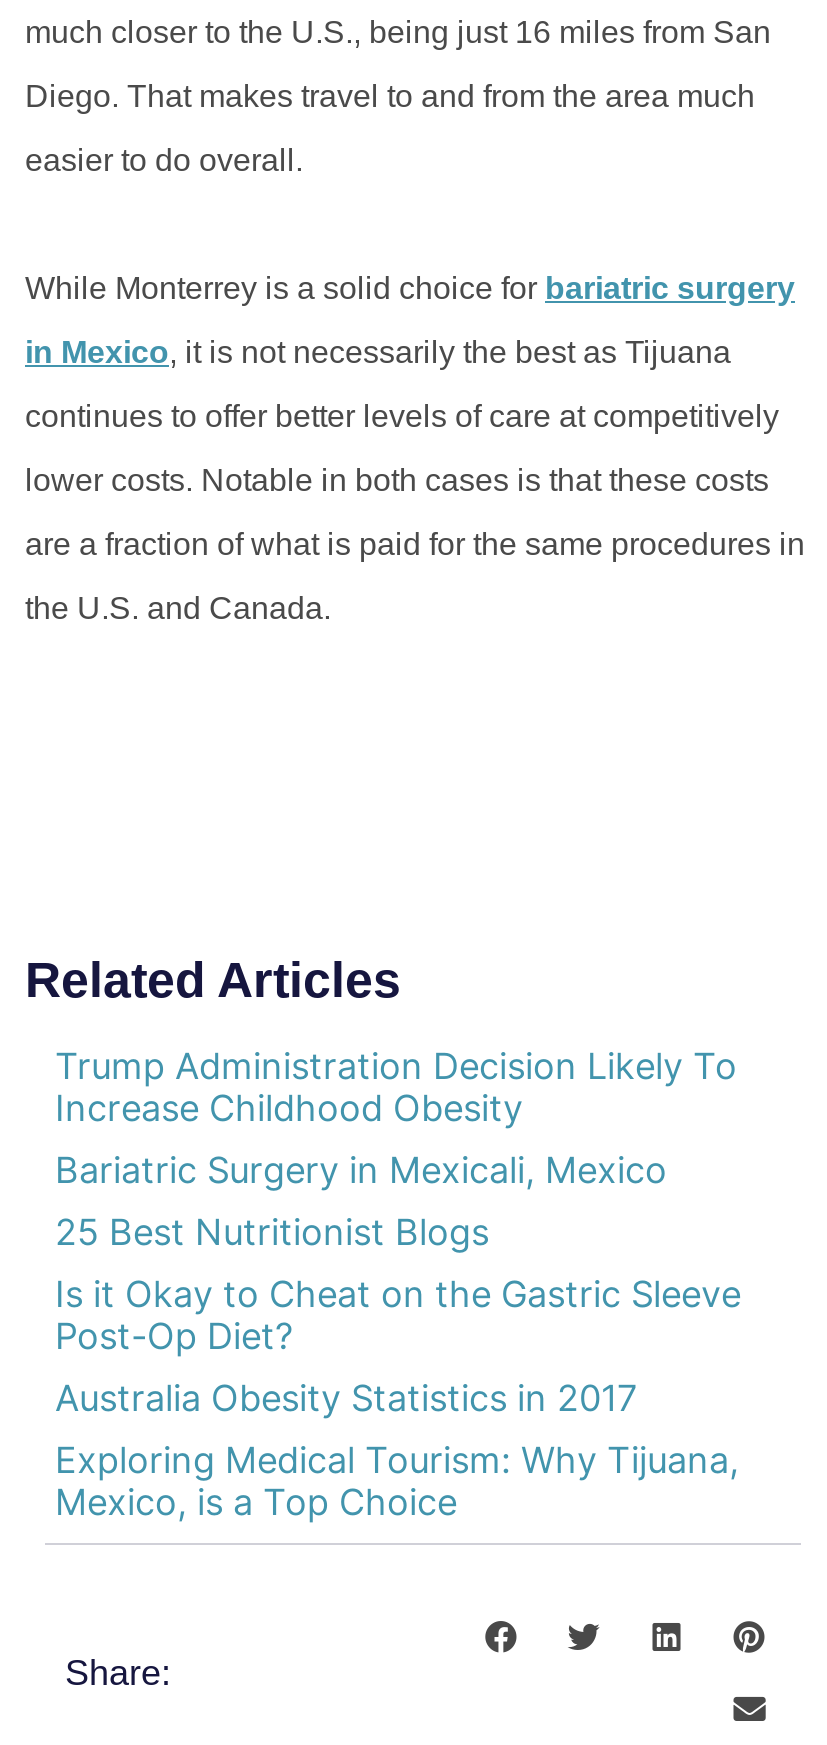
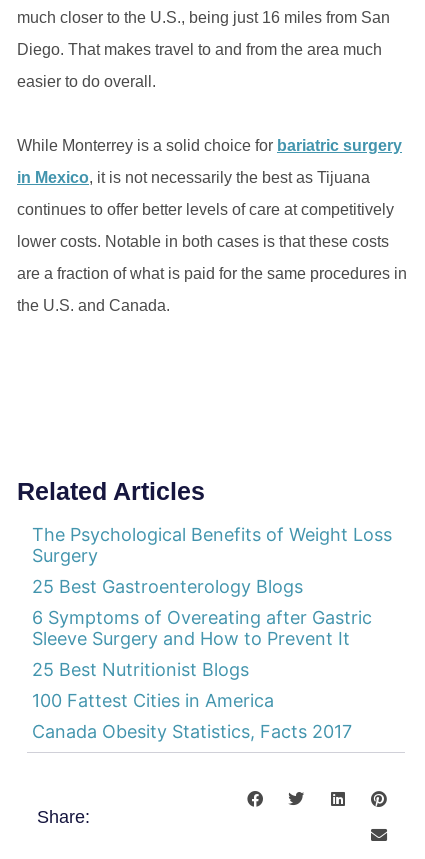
[55,1045,737,1191] Trump Administration Decision Likely To | Increase Childhood Obesity | Bariatric Surgery in Mexicali, Mexico -> [32,524,392,649] The Psychological Benefits of Weight Loss | Surgery | 25 Best Gastroenterology Blogs | 6 Symptoms of Overeating after Gastric | Sleeve Surgery and How to Prevent It
moved [55,1211,489,1253] -> [32,659,249,680]: 25 Best Nutritionist Blogs
[55,1273,741,1523] Is it Okay to Cheat on the Gastric Sleeve | Post-Op Diet? | Australia Obesity Statistics in 2017 | Exploring Medical Tourism: Why Tijuana, | Mexico, is a Top Choice -> [32,690,352,742] 100 Fattest Cities in America | Canada Obesity Statistics, Facts 2017

